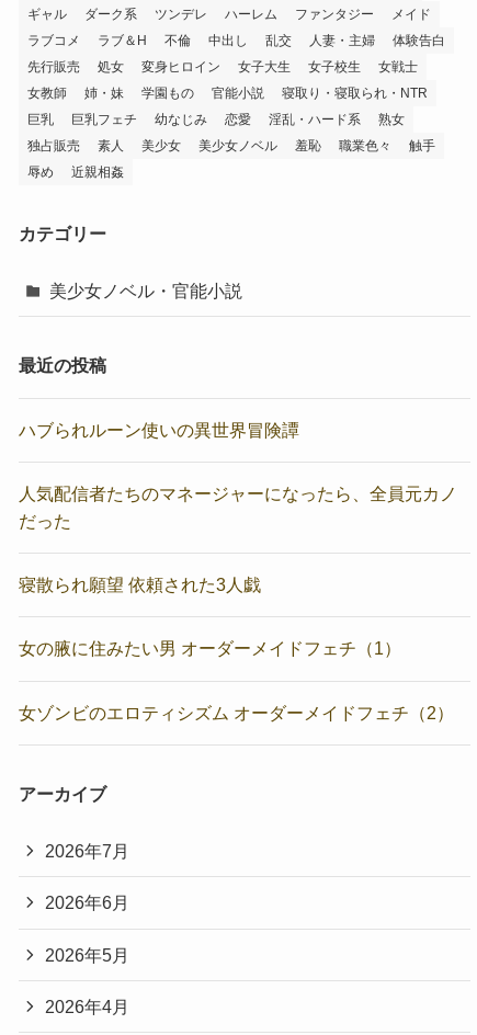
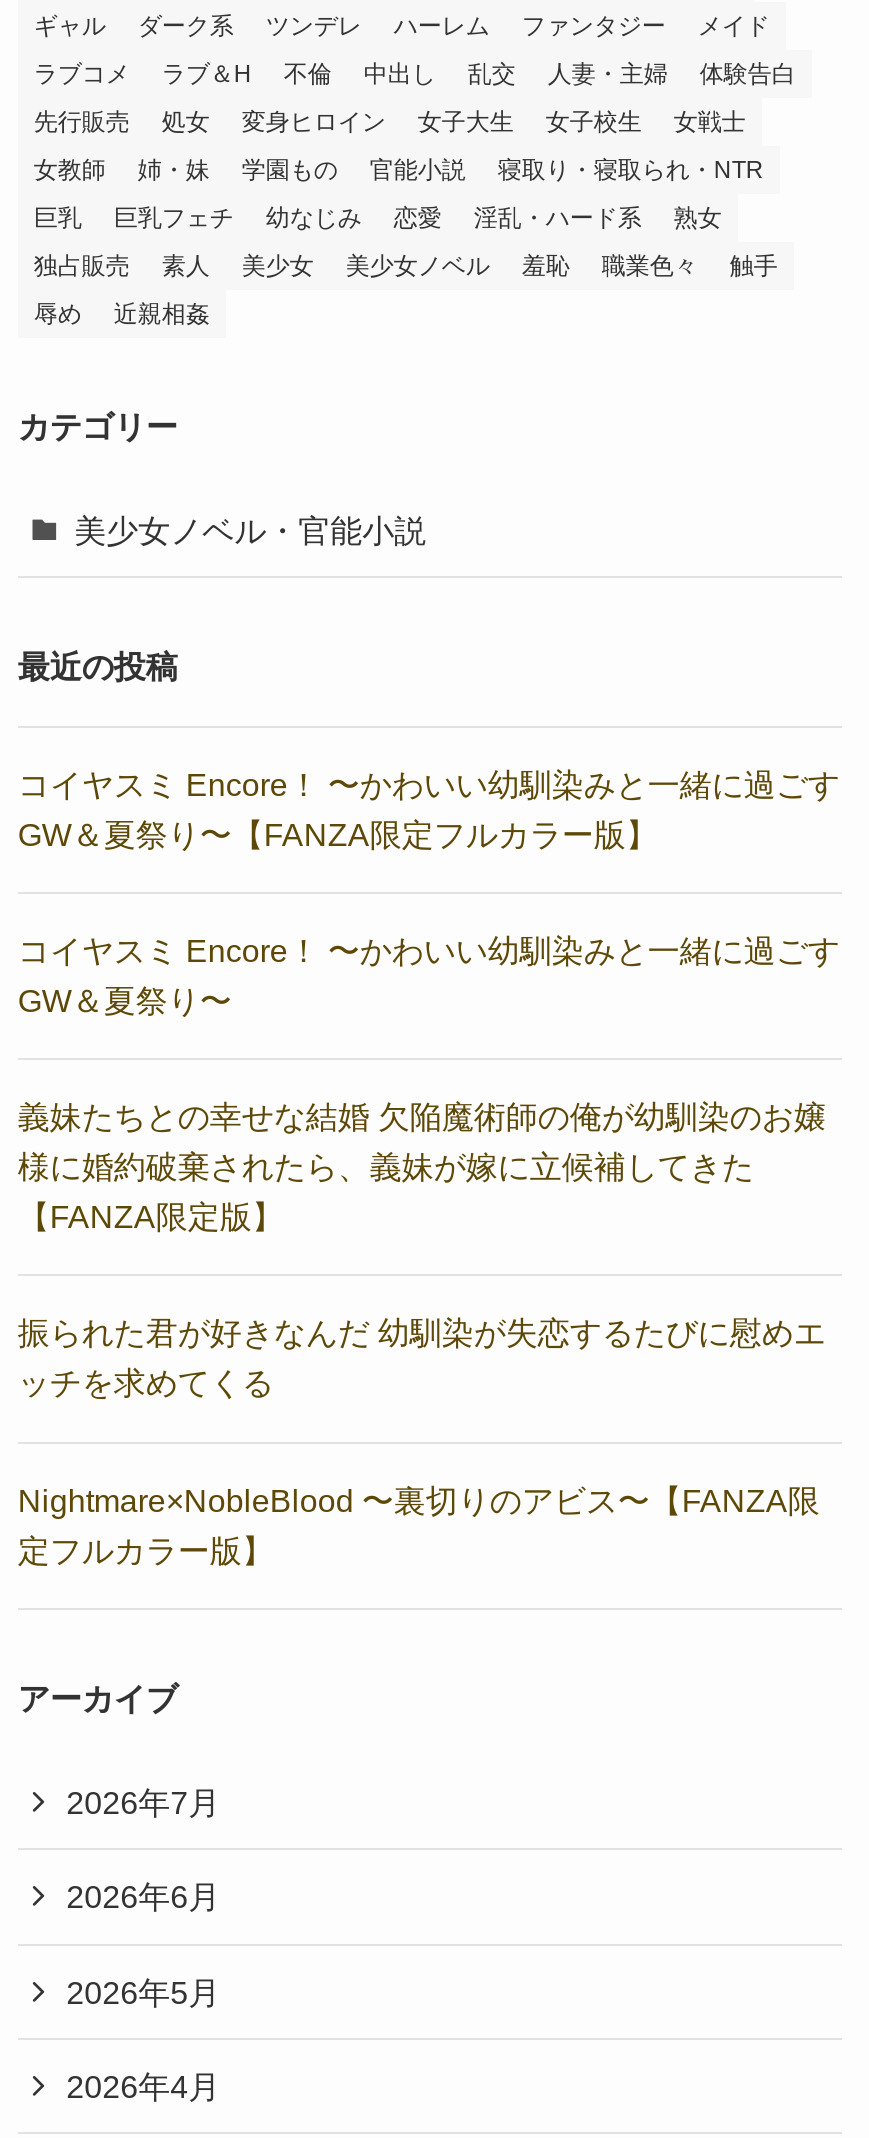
[19,419,299,439] ハブられルーン使いの異世界冒険譚 -> [18,765,840,851] コイヤスミ Encore！ 〜かわいい幼馴染みと一緒に過ごす | GW＆夏祭り〜【FANZA限定フルカラー版】
[19,483,457,531] 人気配信者たちのマネージャーになったら、全員元カノ | だった -> [18,932,840,1018] コイヤスミ Encore！ 〜かわいい幼馴染みと一緒に過ごす | GW＆夏祭り〜
[19,575,261,594] 寝散られ願望 依頼された3人戯 -> [18,1098,826,1234] 義妹たちとの幸せな結婚 欠陥魔術師の俺が幼馴染のお嬢 | 様に婚約破棄されたら、義妹が嫁に立候補してきた | 【FANZA限定版】
[19,639,401,658] 女の腋に住みたい男 オーダーメイドフェチ（1） -> [18,1315,826,1401] 振られた君が好きなんだ 幼馴染が失恋するたびに慰めエ | ッチを求めてくる
[19,702,454,722] 女ゾンビのエロティシズム オーダーメイドフェチ（2） -> [18,1481,820,1567] Nightmare×NobleBlood 〜裏切りのアビス〜【FANZA限 | 定フルカラー版】

